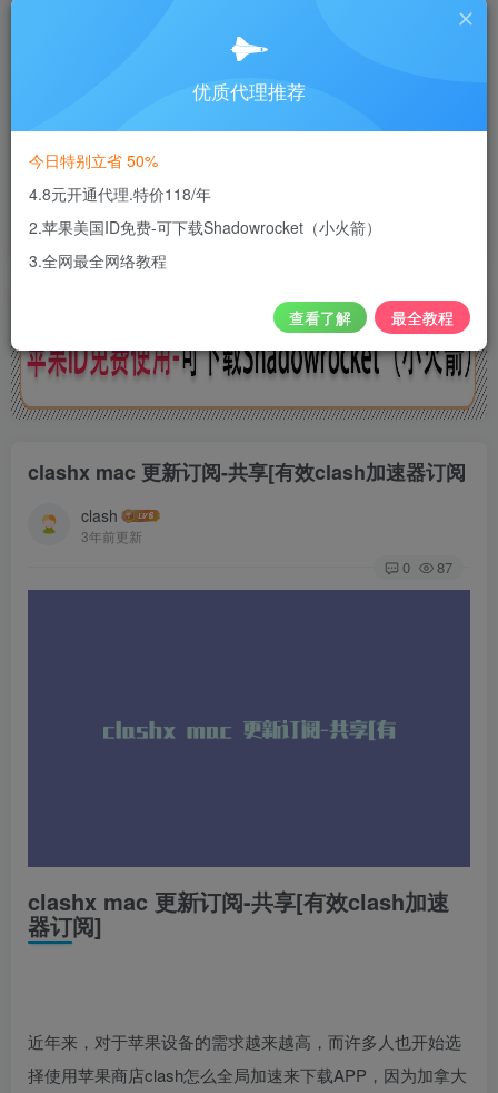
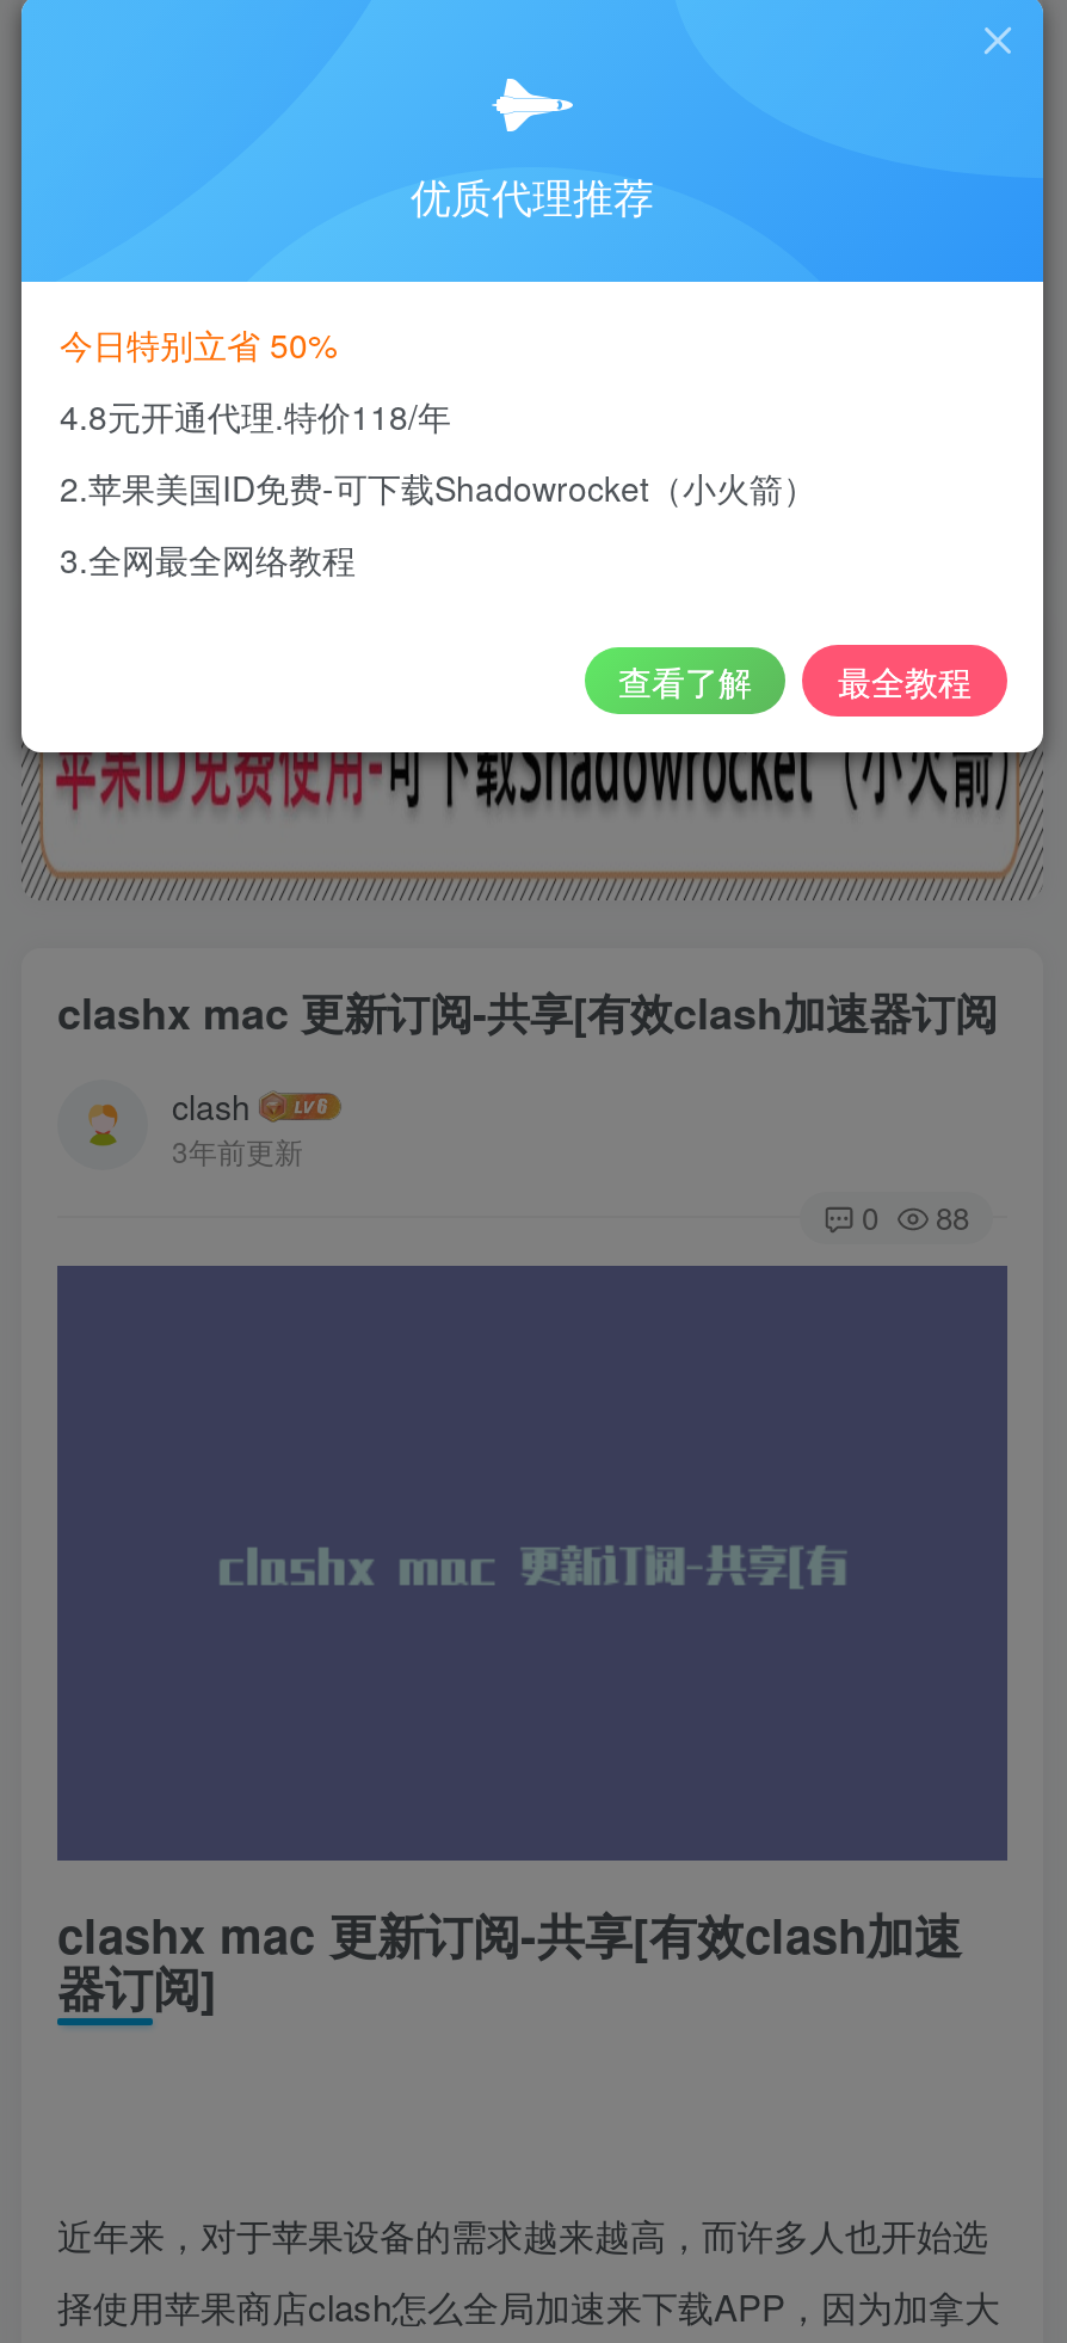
[402,557,452,578] 0 87 -> [862,1194,969,1240] 0 88

